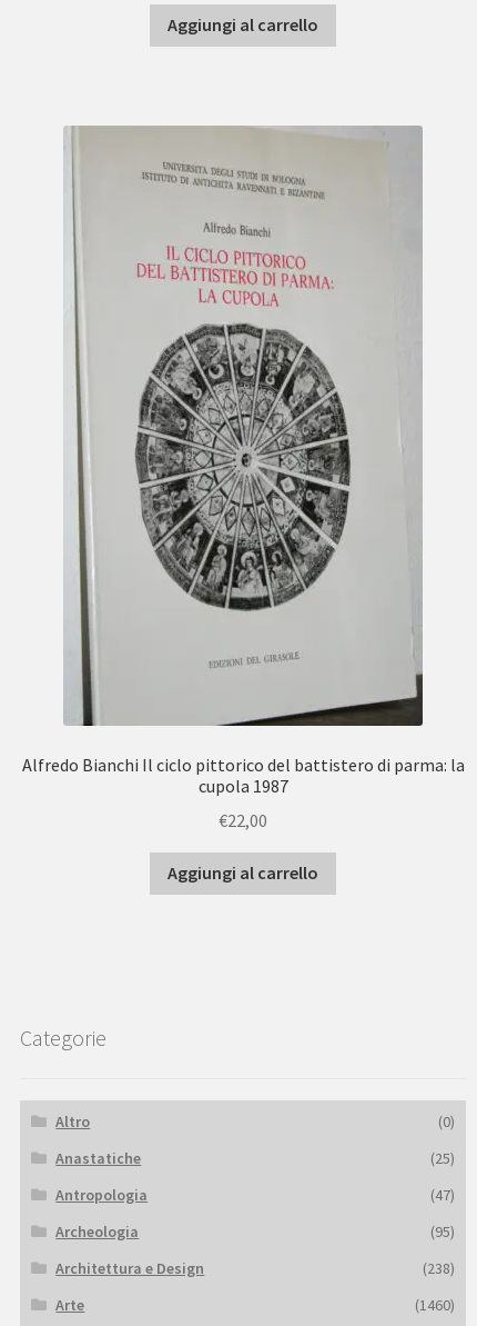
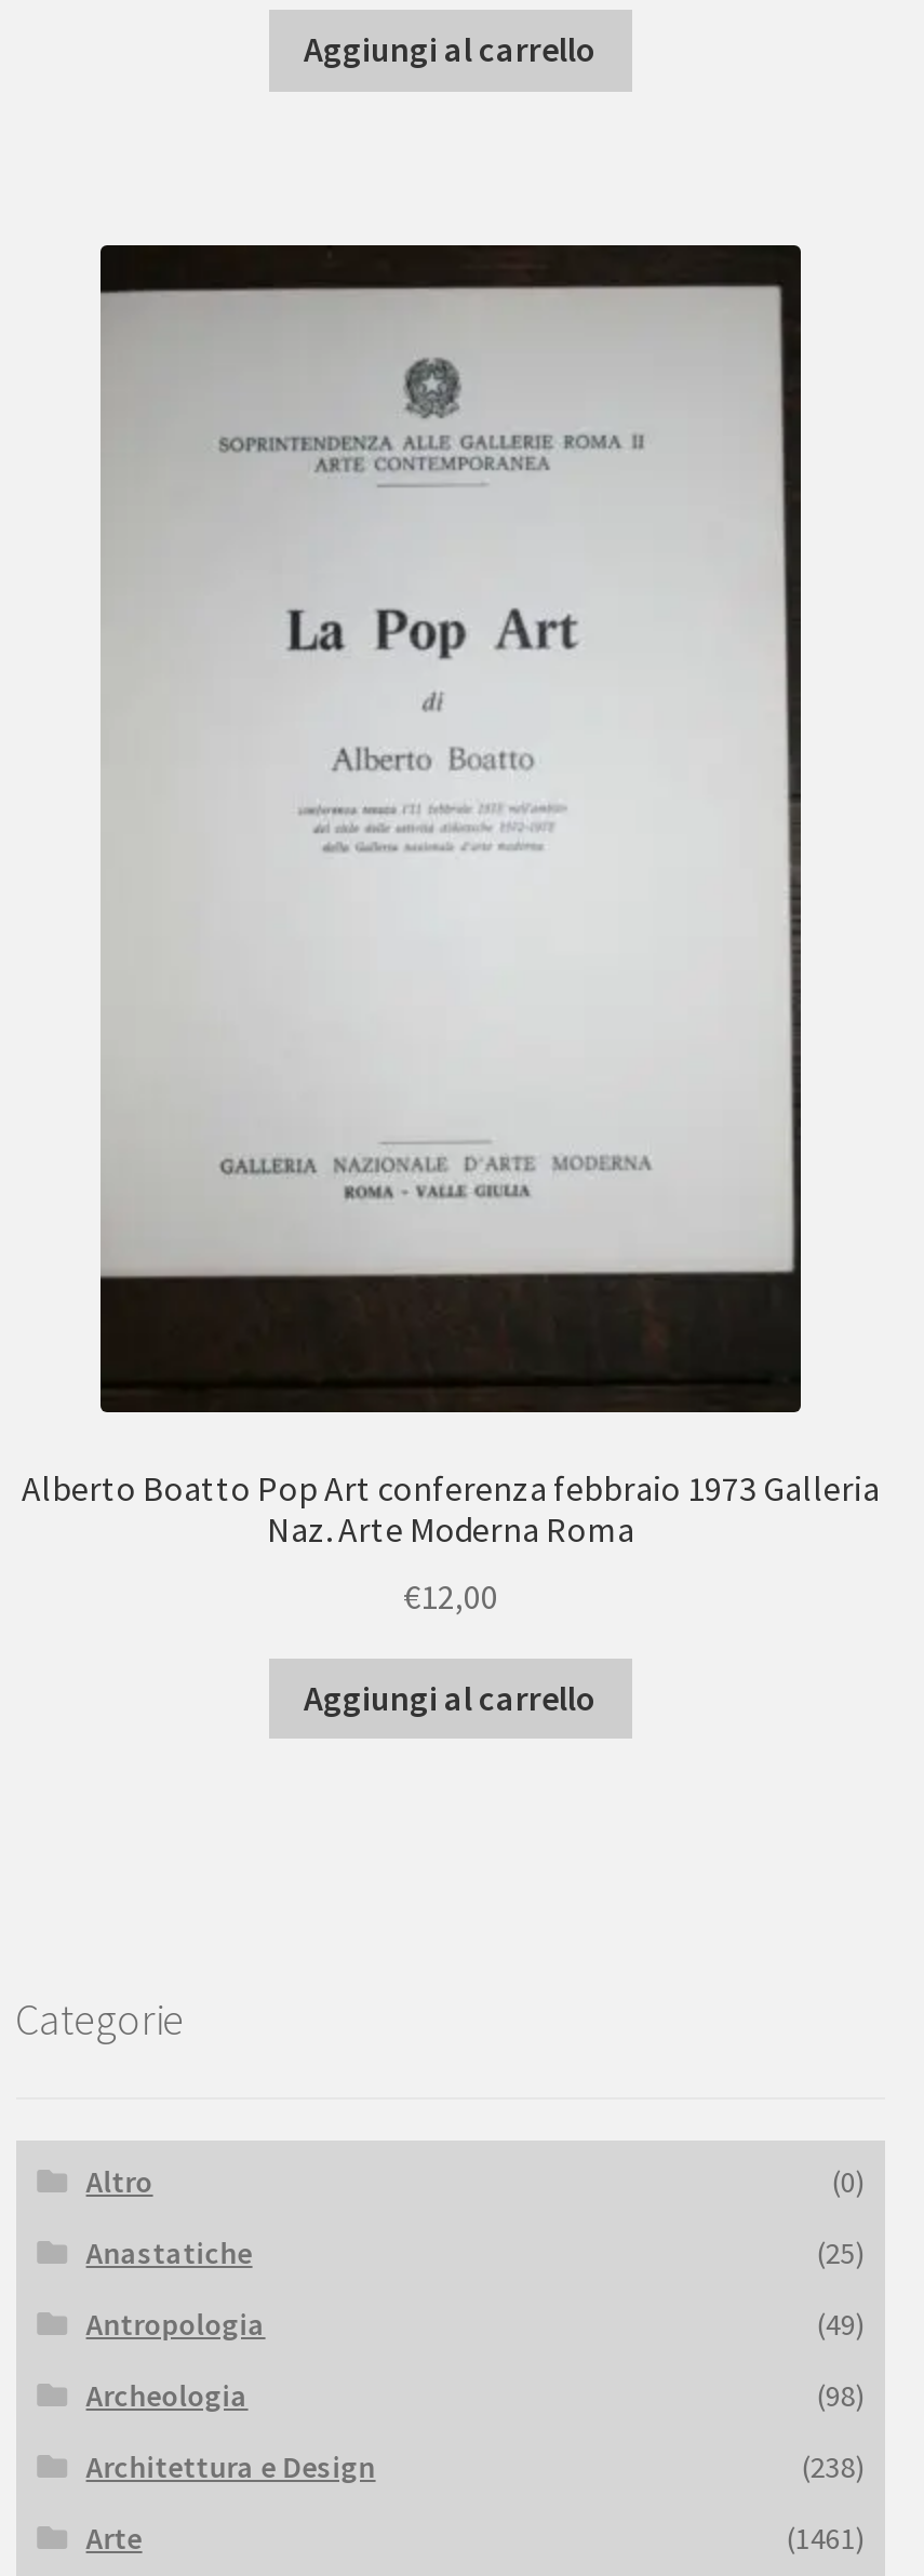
[22,126,464,797] [image] | Alfredo Bianchi Il ciclo pittorico del battistero di parma: la | cupola 1987 -> [22,243,880,1551] [image] | Alberto Boatto Pop Art conferenza febbraio 1973 Galleria | Naz. Arte Moderna Roma
[219,809,267,831] €22,00 -> [403,1574,498,1617] €12,00
[431,1185,455,1205] (47) -> [817,2306,864,2345] (49)
[431,1222,455,1242] (95) -> [817,2377,864,2416] (98)
[415,1295,455,1315] (1460) -> [787,2520,864,2559] (1461)

